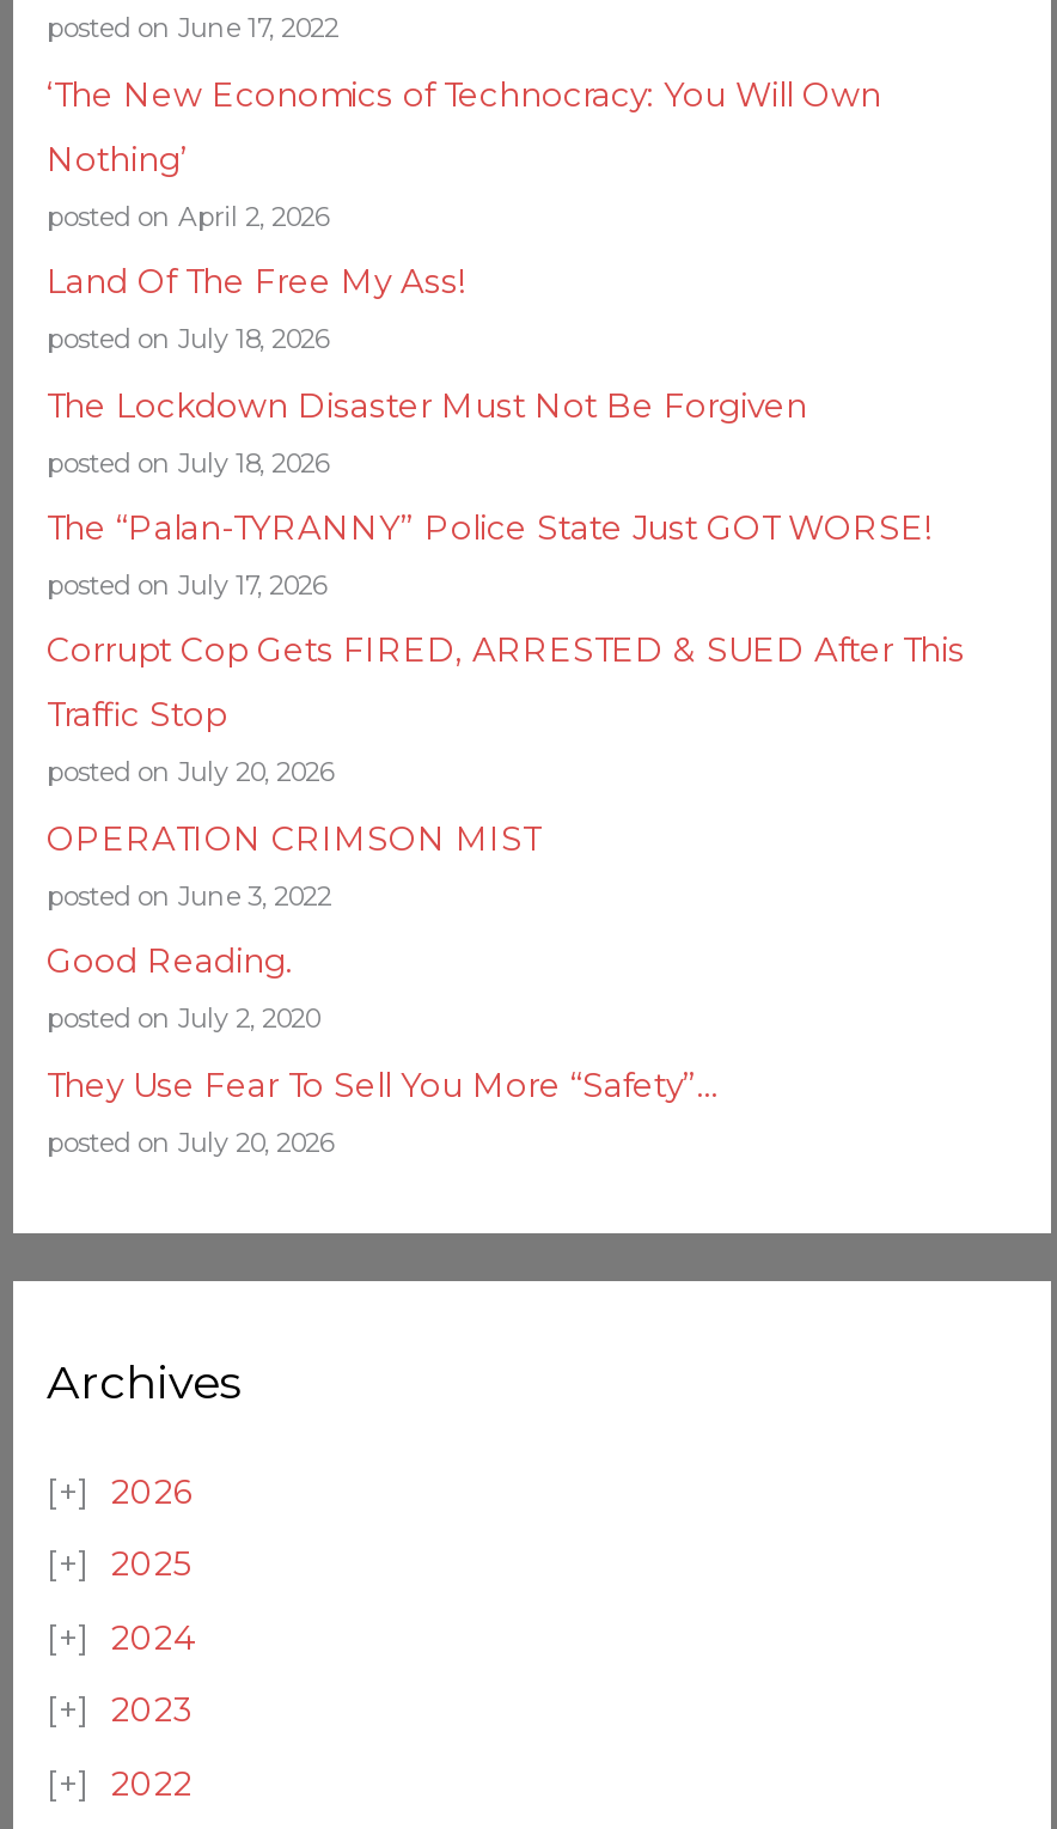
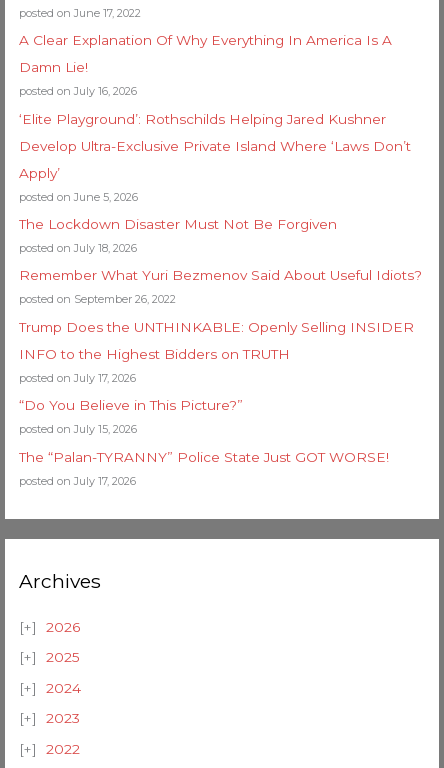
[47,75,881,356] ‘The New Economics of Technocracy: You Will Own | Nothing’ | posted on April 2, 2026 | Land Of The Free My Ass! | posted on July 18, 2026 -> [19,32,411,204] A Clear Explanation Of Why Everything In America Is A | Damn Lie! | posted on July 16, 2026 | ‘Elite Playground’: Rothschilds Helping Jared Kushner | Develop Ultra-Exclusive Private Island Where ‘Laws Don’t | Apply’ | posted on June 5, 2026
moved [47,385,807,478] -> [19,216,337,255]: The Lockdown Disaster Must Not Be Forgiven | posted on July 18, 2026
none -> [19,267,422,436] Remember What Yuri Bezmenov Said About Useful Idiots? | posted on September 26, 2022 | Trump Does the UNTHINKABLE: Openly Selling INSIDER | INFO to the Highest Bidders on TRUTH | posted on July 17, 2026 | “Do You Believe in This Picture?” | posted on July 15, 2026
moved [47,508,931,601] -> [19,449,389,488]: The “Palan-TYRANNY” Police State Just GOT WORSE! | posted on July 17, 2026
[47,631,965,1158] Corrupt Cop Gets FIRED, ARRESTED & SUED After This | Traffic Stop | posted on July 20, 2026 | OPERATION CRIMSON MIST | posted on June 3, 2022 | Good Reading. | posted on July 2, 2020 | They Use Fear To Sell You More “Safety”… | posted on July 20, 2026 -> none

